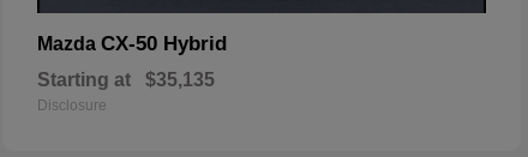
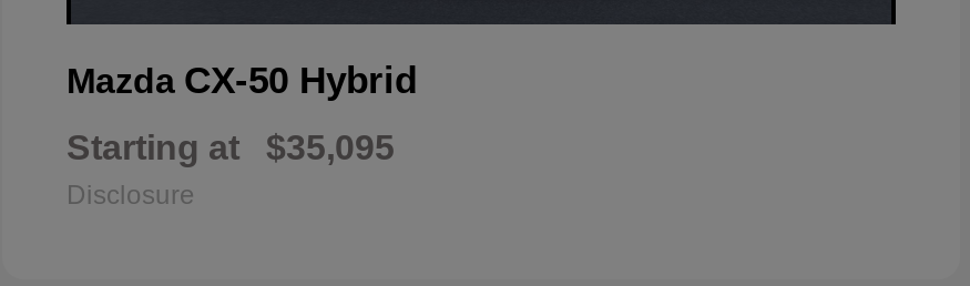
[37,70,215,90] Starting at $35,135 -> [67,129,395,167] Starting at $35,095

